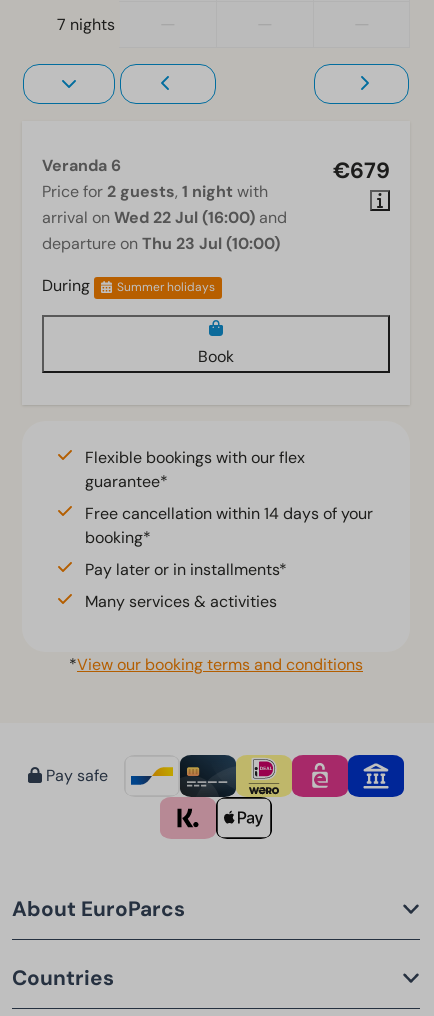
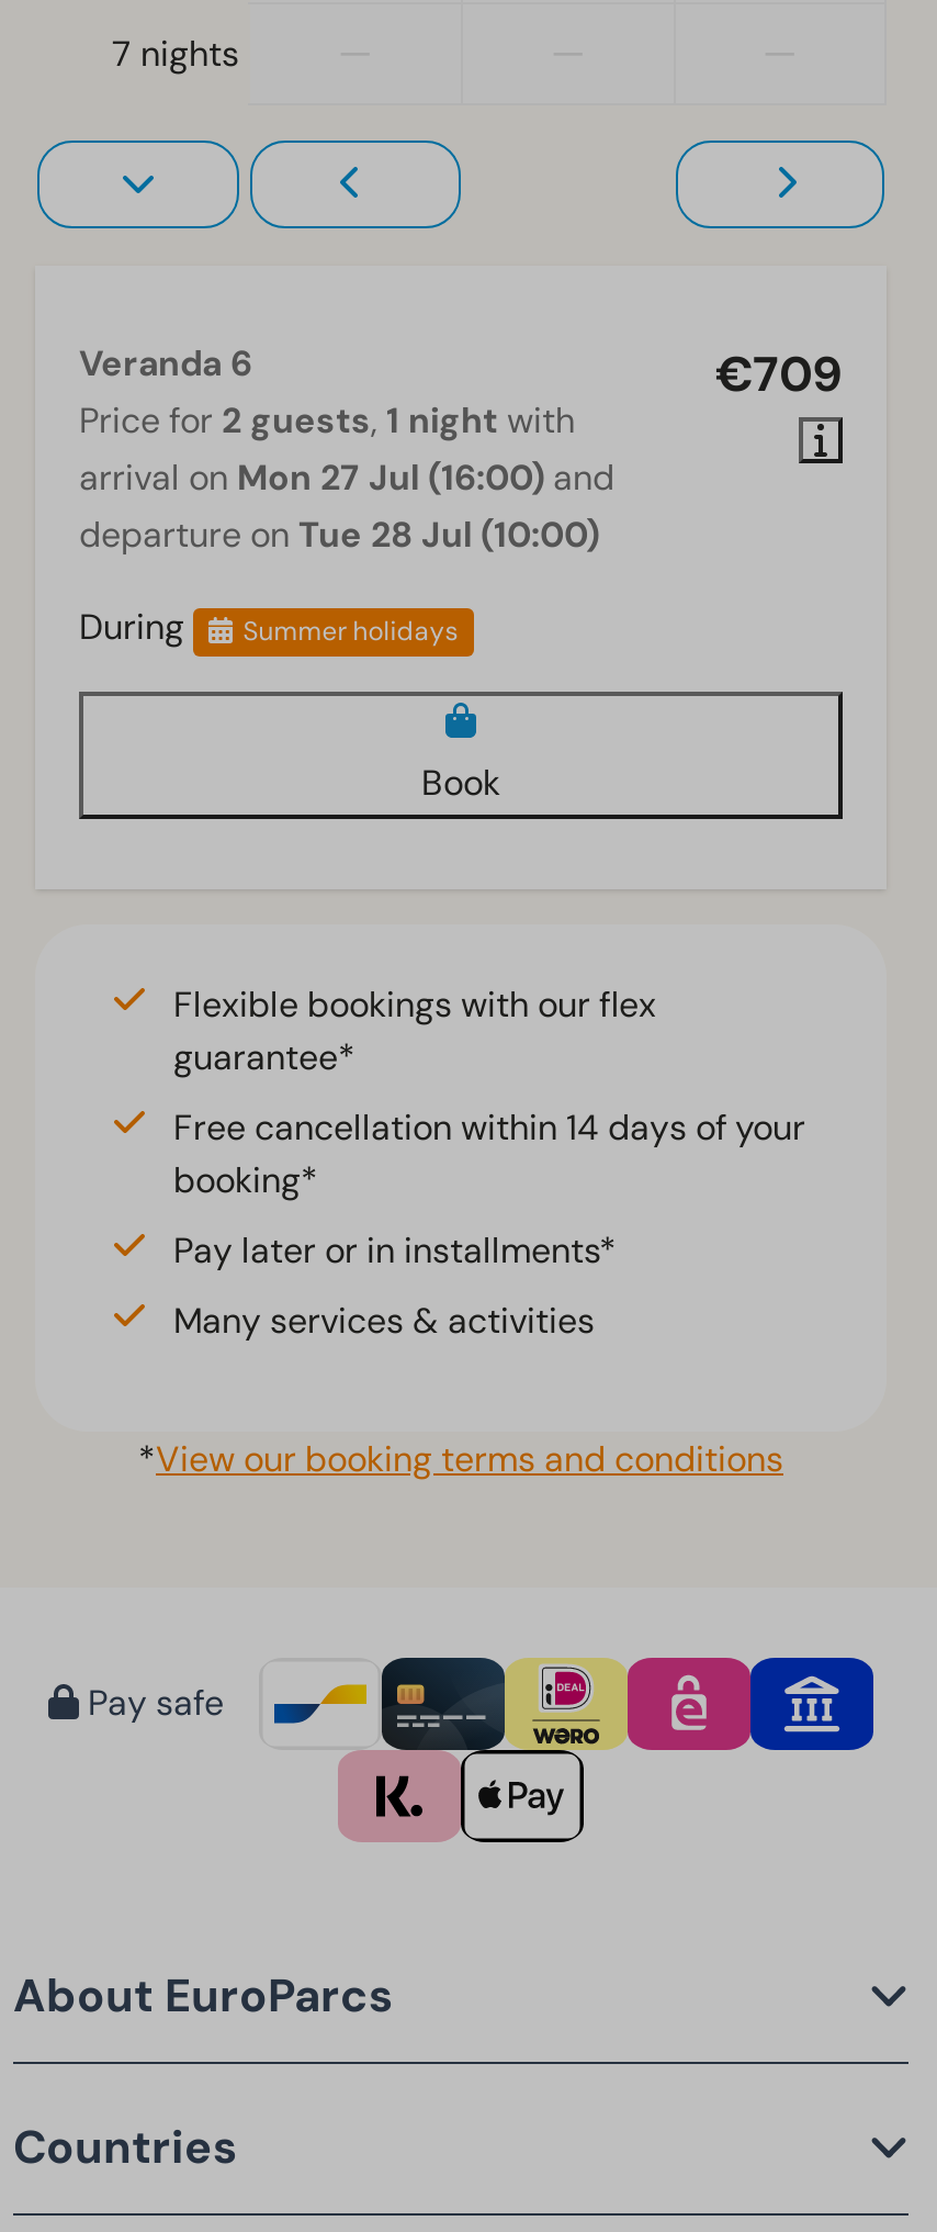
[333,156,390,185] €679 -> [715,343,843,406] €709
[42,207,287,228] arrival on Wed 22 Jul (16:00) and -> [79,455,614,501] arrival on Mon 27 Jul (16:00) and
[42,233,280,254] departure on Thu 23 Jul (10:00) -> [79,512,599,558] departure on Tue 28 Jul (10:00)

